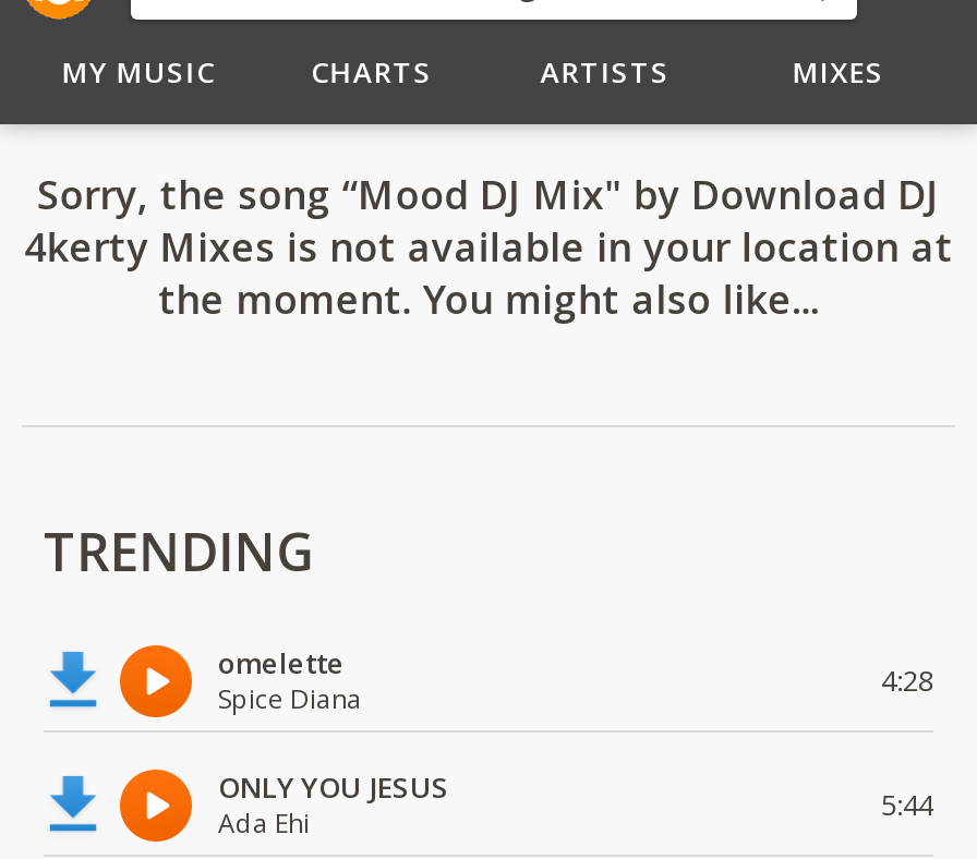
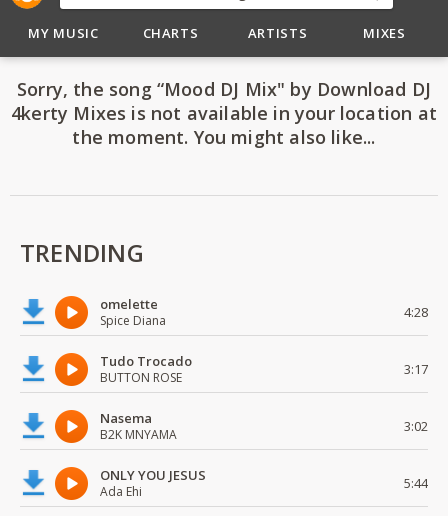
none -> [100,352,428,443] Tudo Trocado | BUTTON ROSE | 3:17 | Nasema | B2K MNYAMA | 3:02

